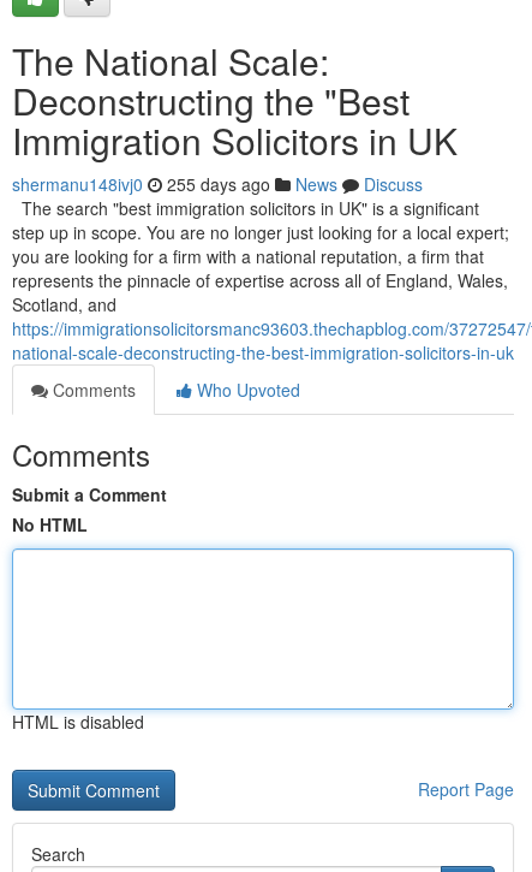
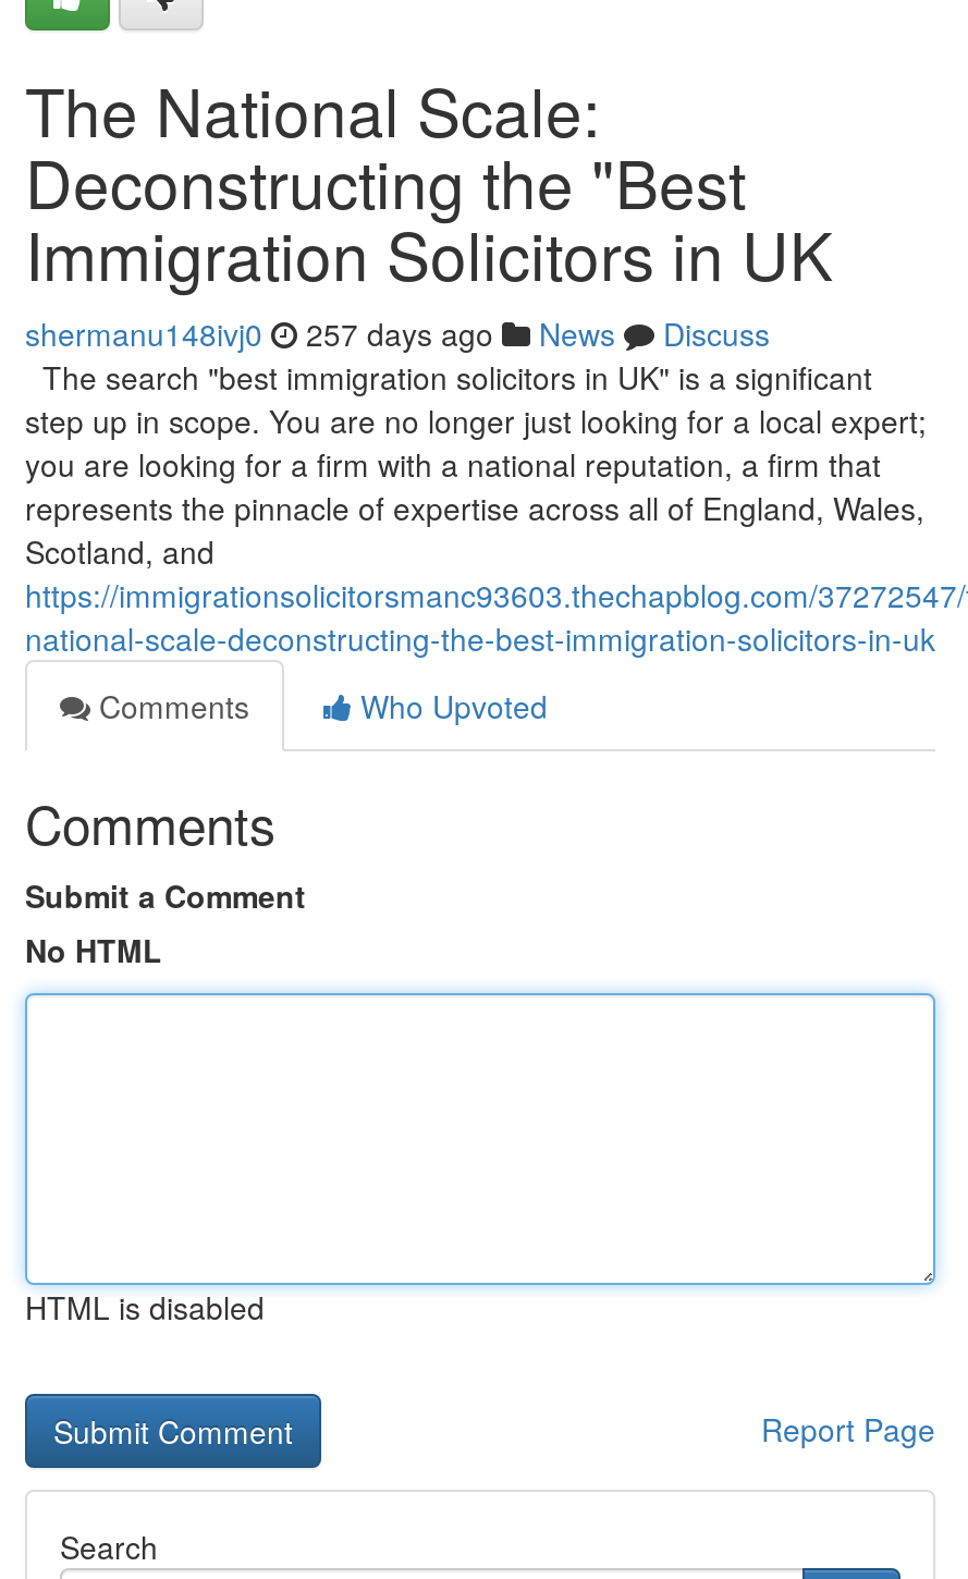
[167,172,270,196] 255 days ago -> [306,311,493,355] 257 days ago

